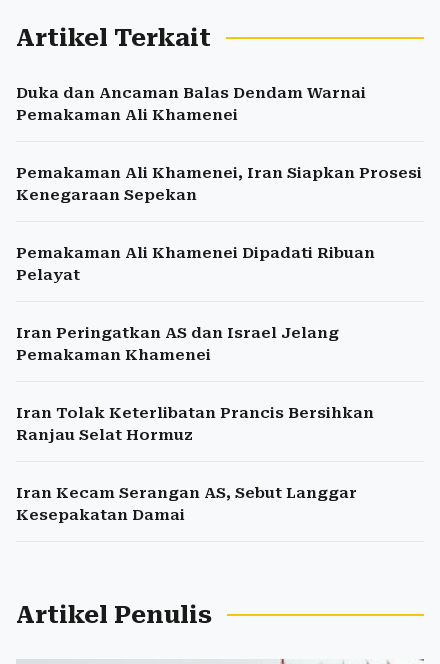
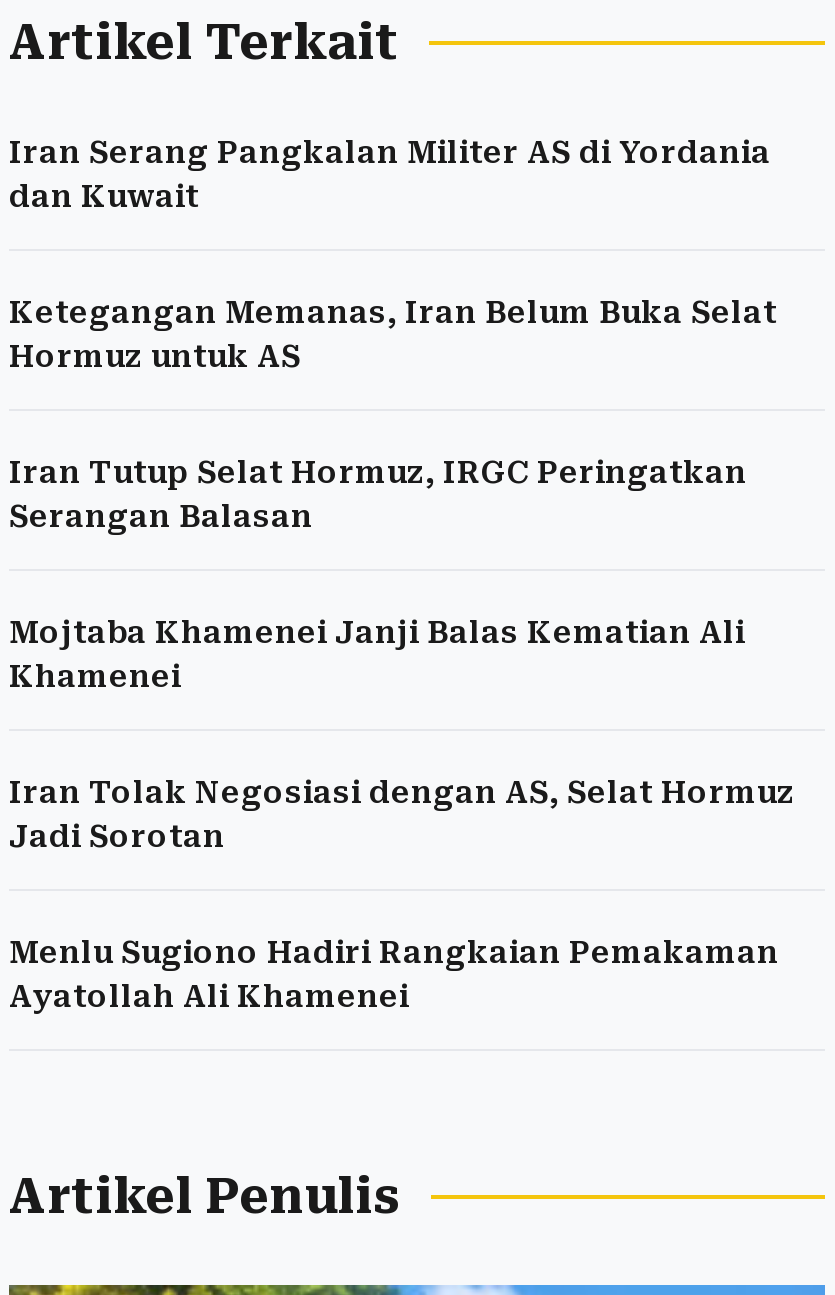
[16,84,366,124] Duka dan Ancaman Balas Dendam Warnai | Pemakaman Ali Khamenei -> [9,135,771,215] Iran Serang Pangkalan Militer AS di Yordania | dan Kuwait
[16,164,422,204] Pemakaman Ali Khamenei, Iran Siapkan Prosesi | Kenegaraan Sepekan -> [9,295,777,375] Ketegangan Memanas, Iran Belum Buka Selat | Hormuz untuk AS
[16,244,375,284] Pemakaman Ali Khamenei Dipadati Ribuan | Pelayat -> [9,455,747,535] Iran Tutup Selat Hormuz, IRGC Peringatkan | Serangan Balasan
[16,324,339,364] Iran Peringatkan AS dan Israel Jelang | Pemakaman Khamenei -> [9,615,745,695] Mojtaba Khamenei Janji Balas Kematian Ali | Khamenei
[16,404,374,444] Iran Tolak Keterlibatan Prancis Bersihkan | Ranjau Selat Hormuz -> [9,775,795,855] Iran Tolak Negosiasi dengan AS, Selat Hormuz | Jadi Sorotan
[16,484,357,524] Iran Kecam Serangan AS, Sebut Langgar | Kesepakatan Damai -> [9,935,779,1015] Menlu Sugiono Hadiri Rangkaian Pemakaman | Ayatollah Ali Khamenei

